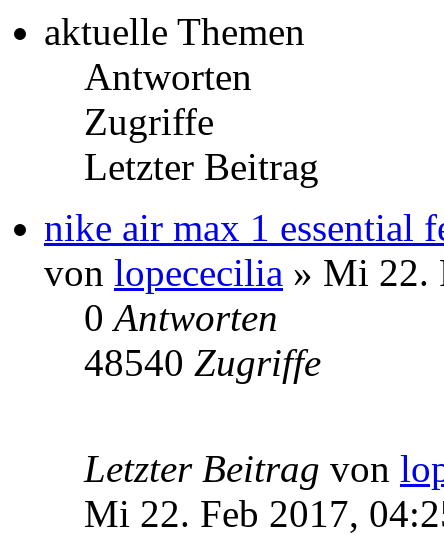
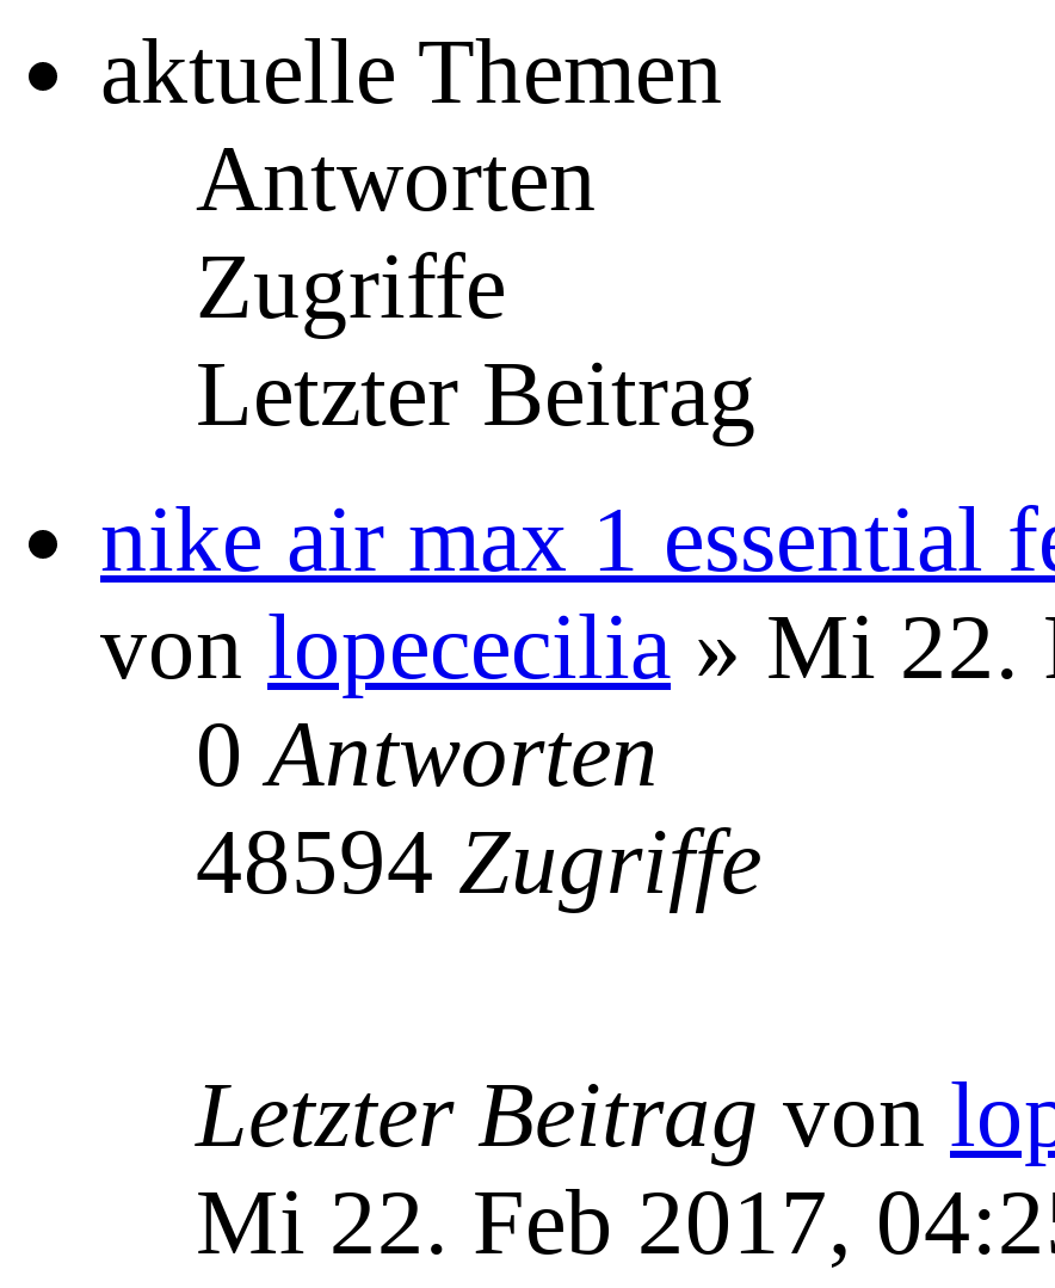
[84,341,321,384] 48540 Zugriffe -> [196,808,761,911] 48594 Zugriffe

